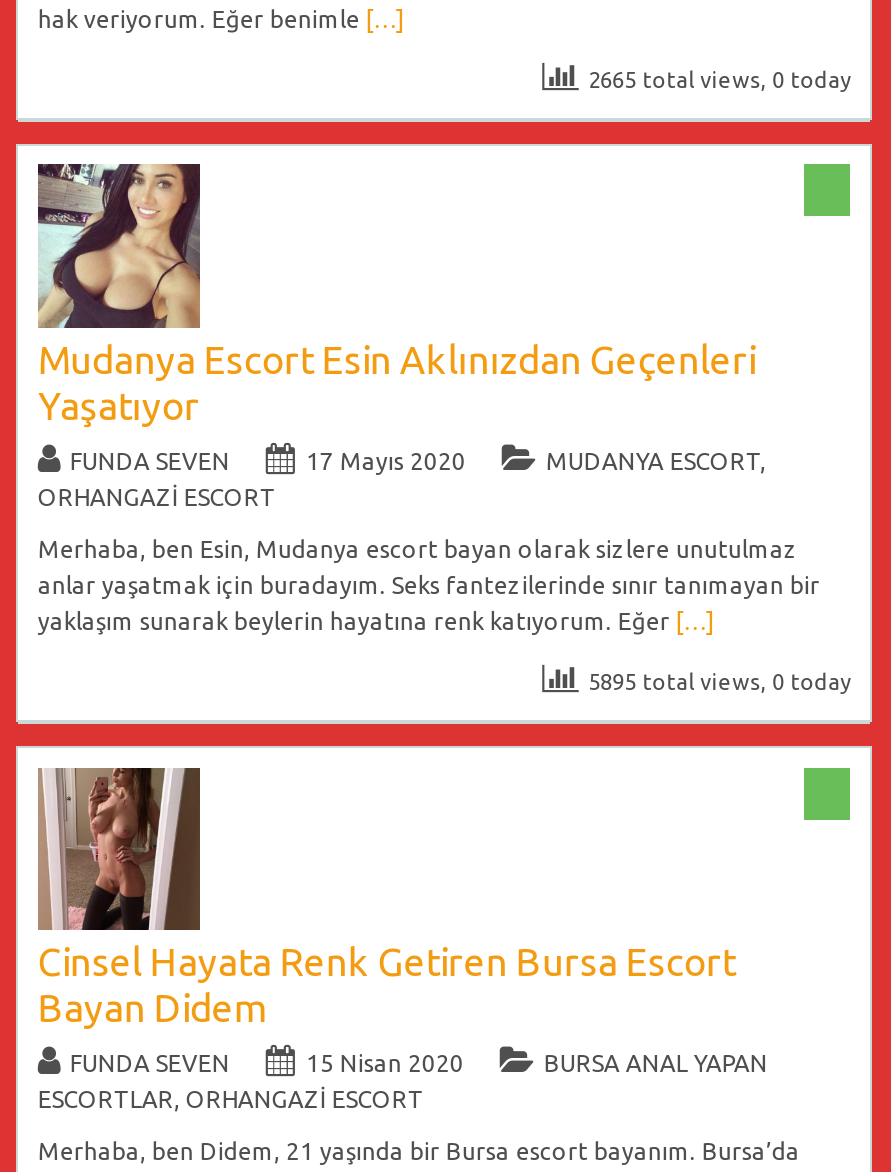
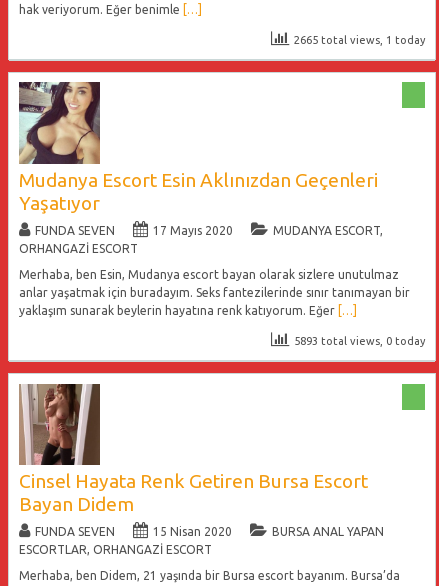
[588,67,850,91] 2665 total views, 0 today -> [294,34,425,46] 2665 total views, 1 today
[588,669,850,693] 5895 total views, 0 today -> [294,335,425,347] 5893 total views, 0 today

